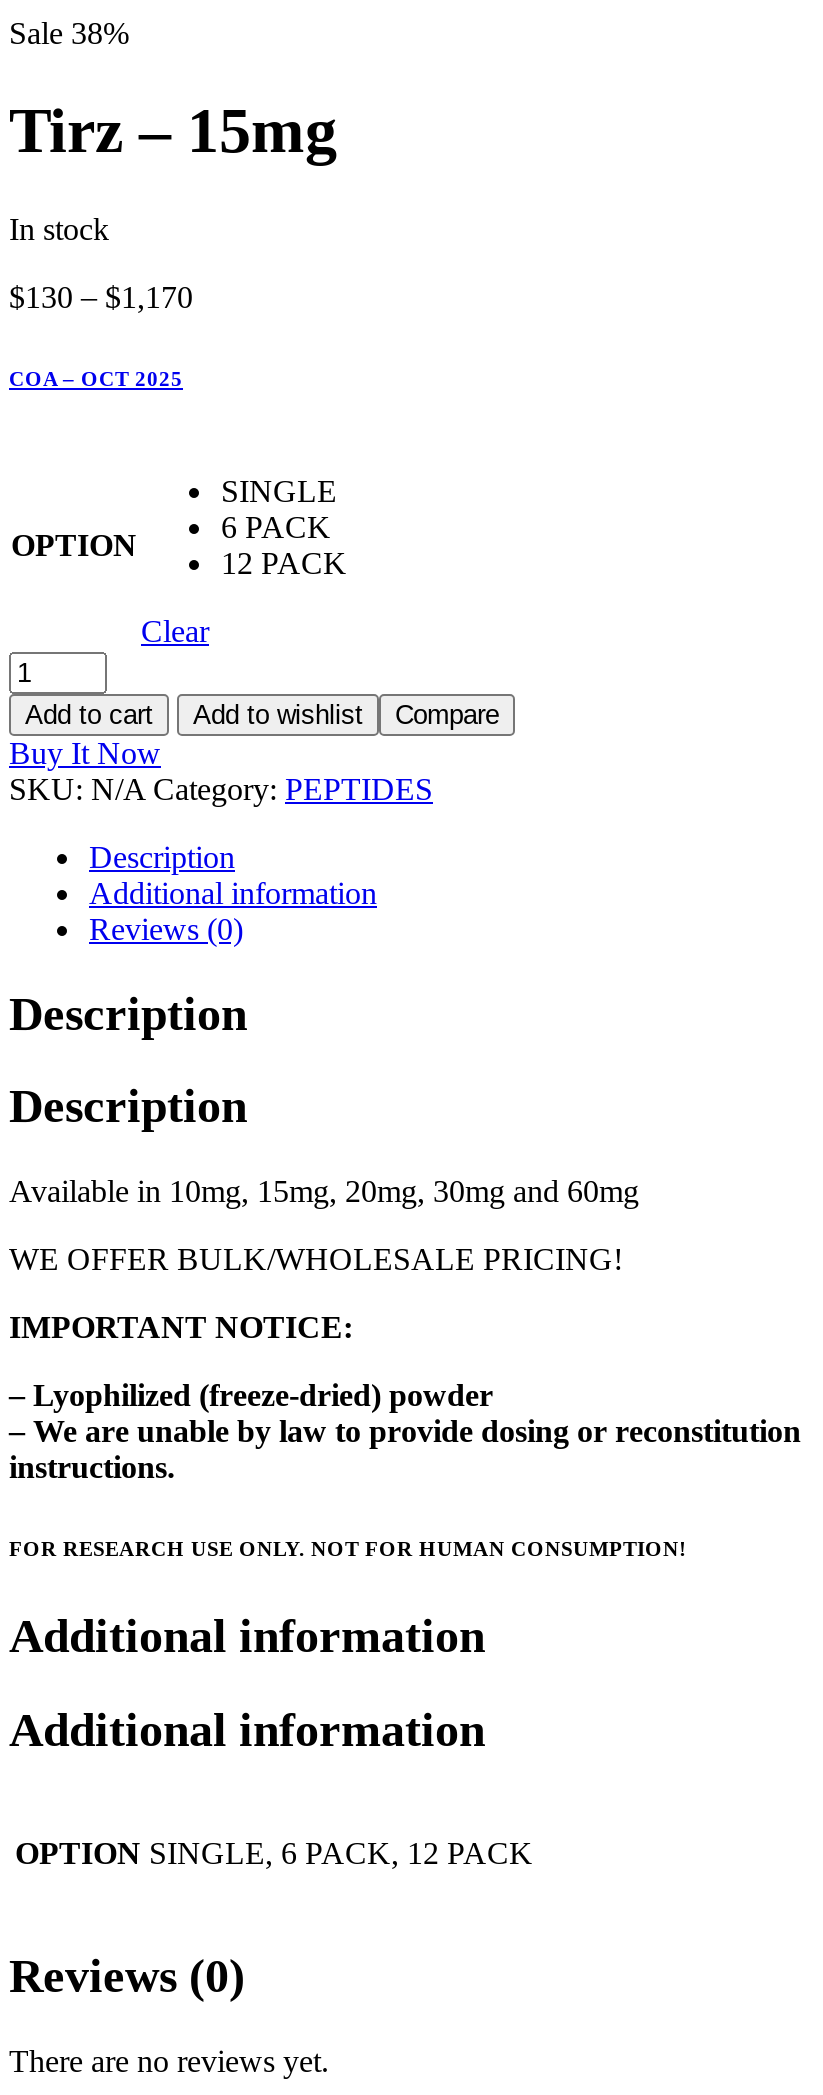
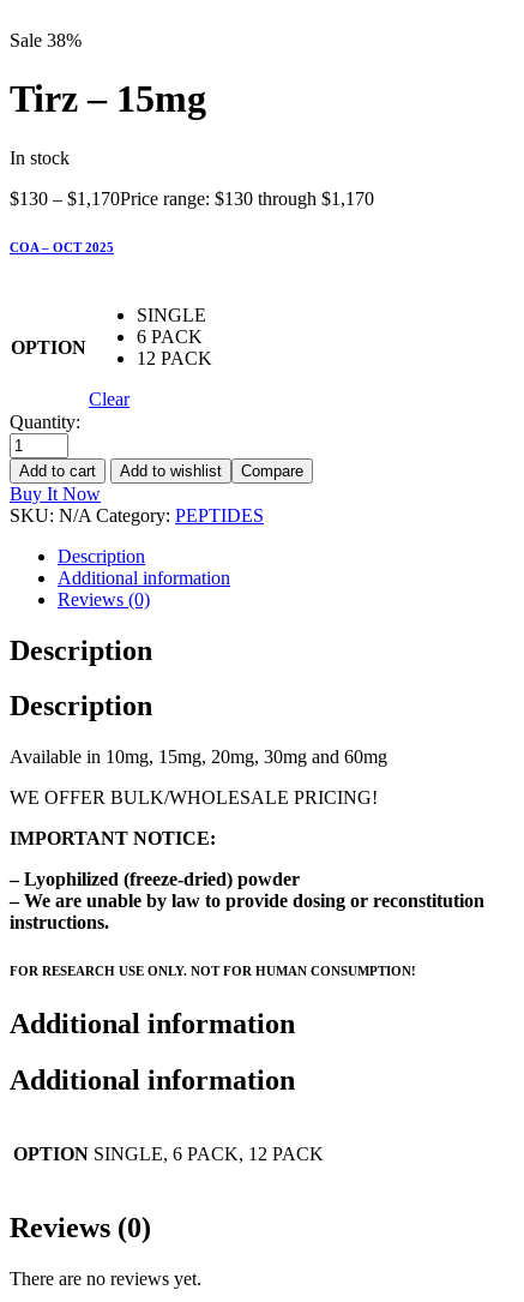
[9,279,193,313] $130 – $1,170 -> [10,188,374,208] $130 – $1,170Price range: $130 through $1,170
none -> [10,411,80,432] Quantity:

